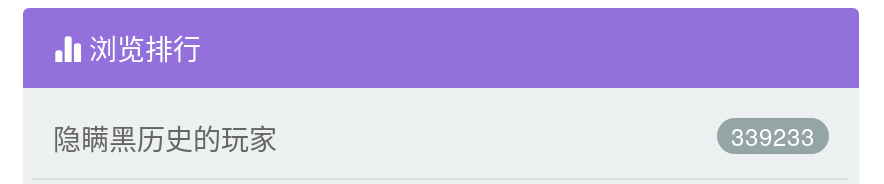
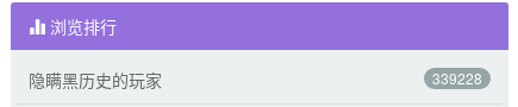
[731,118,815,152] 339233 -> [432,68,482,88] 339228

